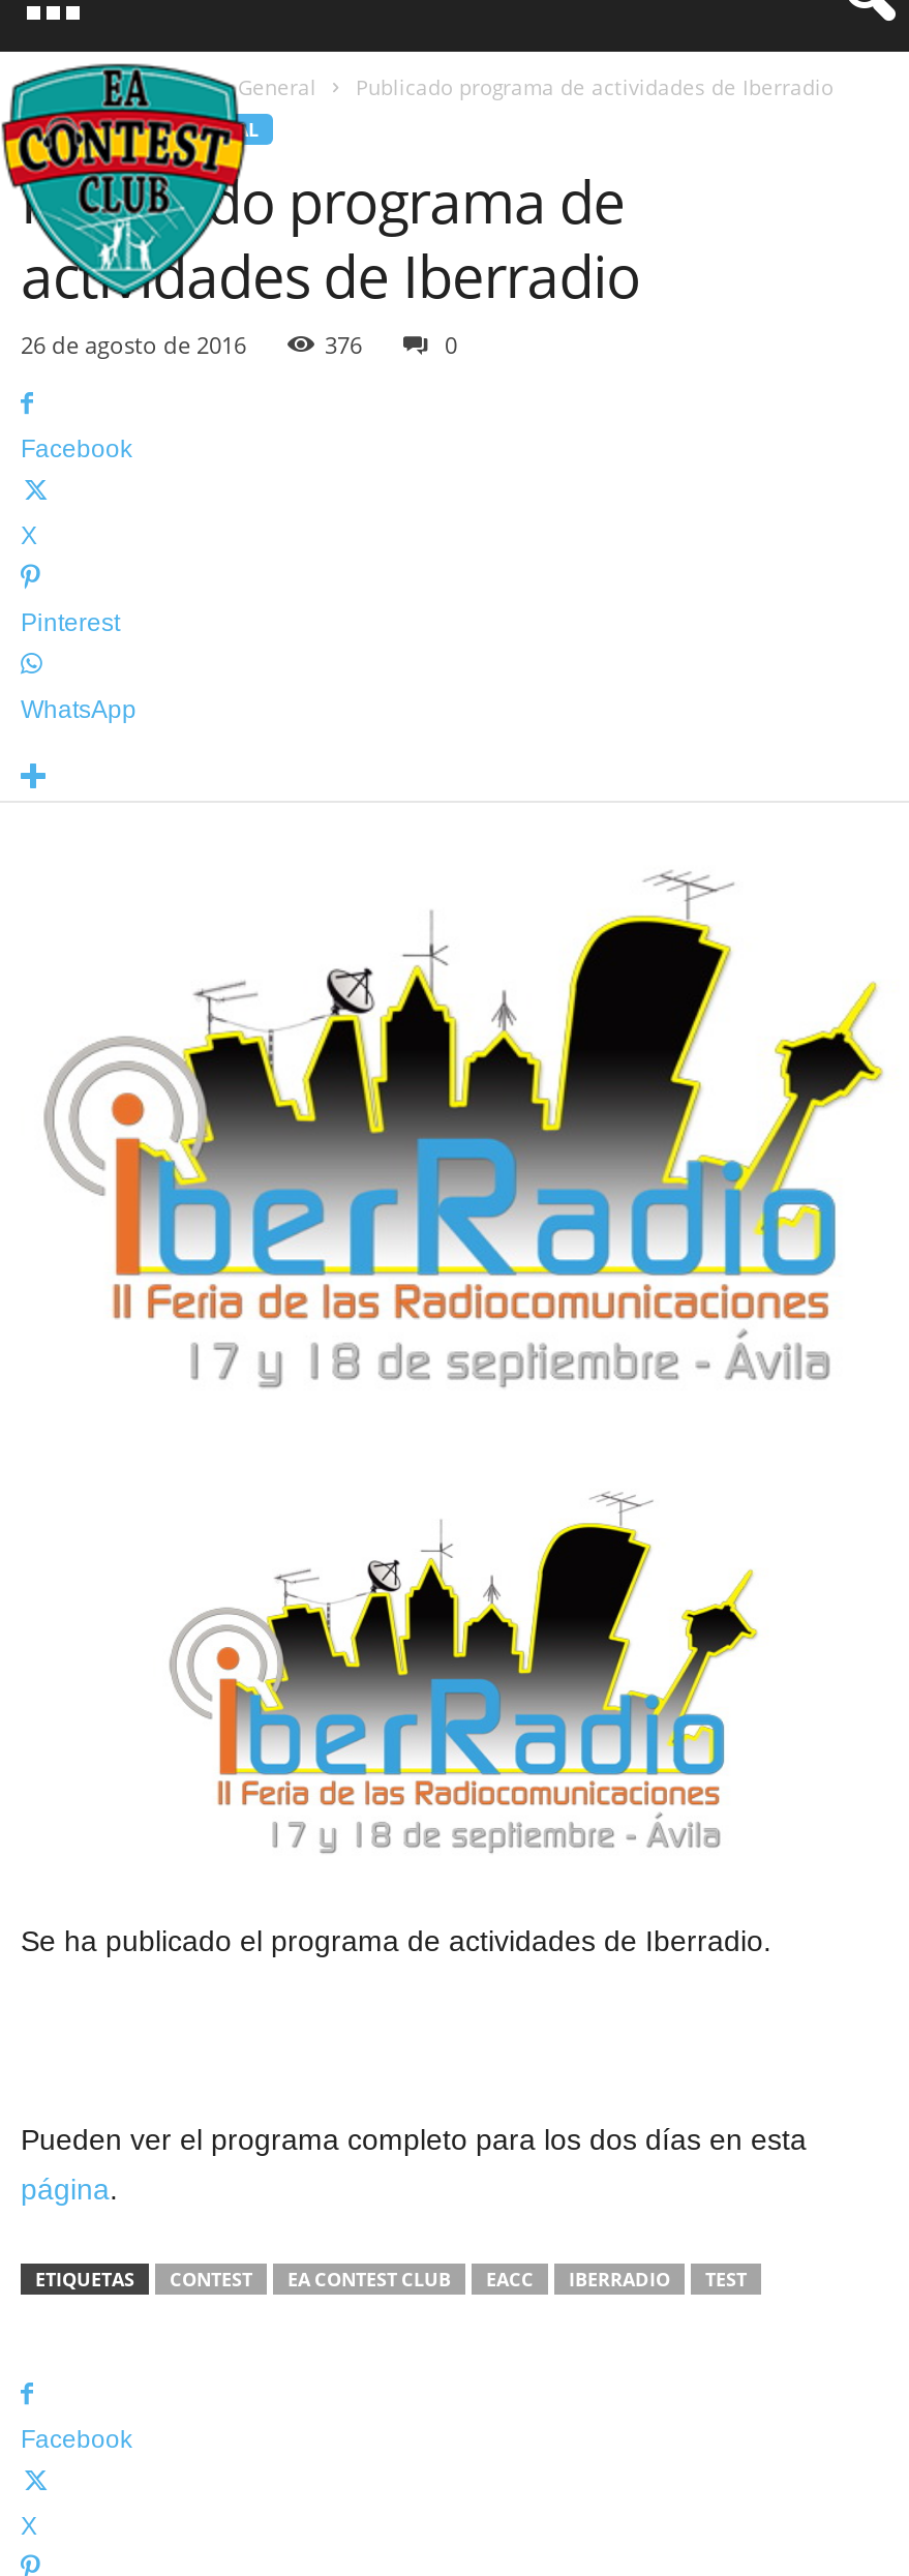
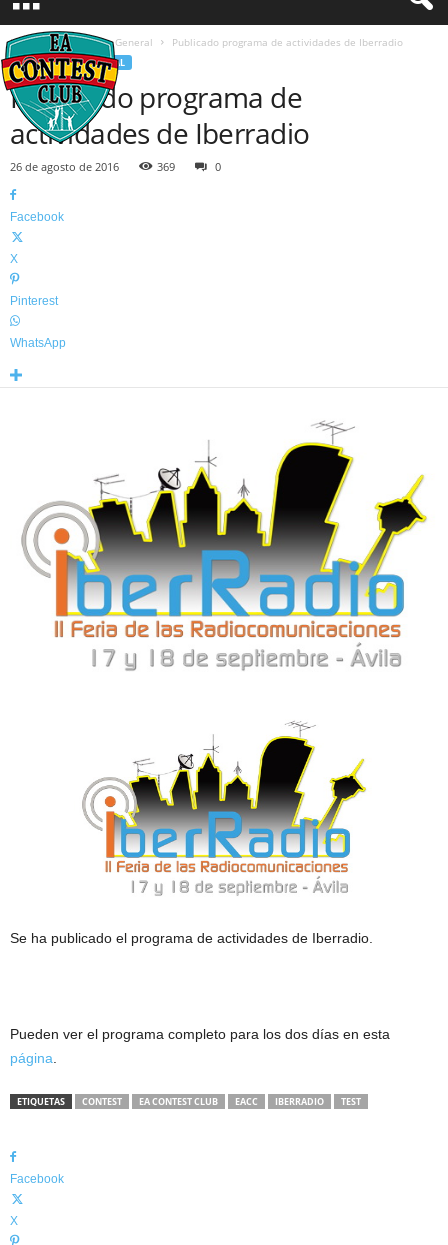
[325,329,362,360] 376 -> [157,159,175,174] 369

